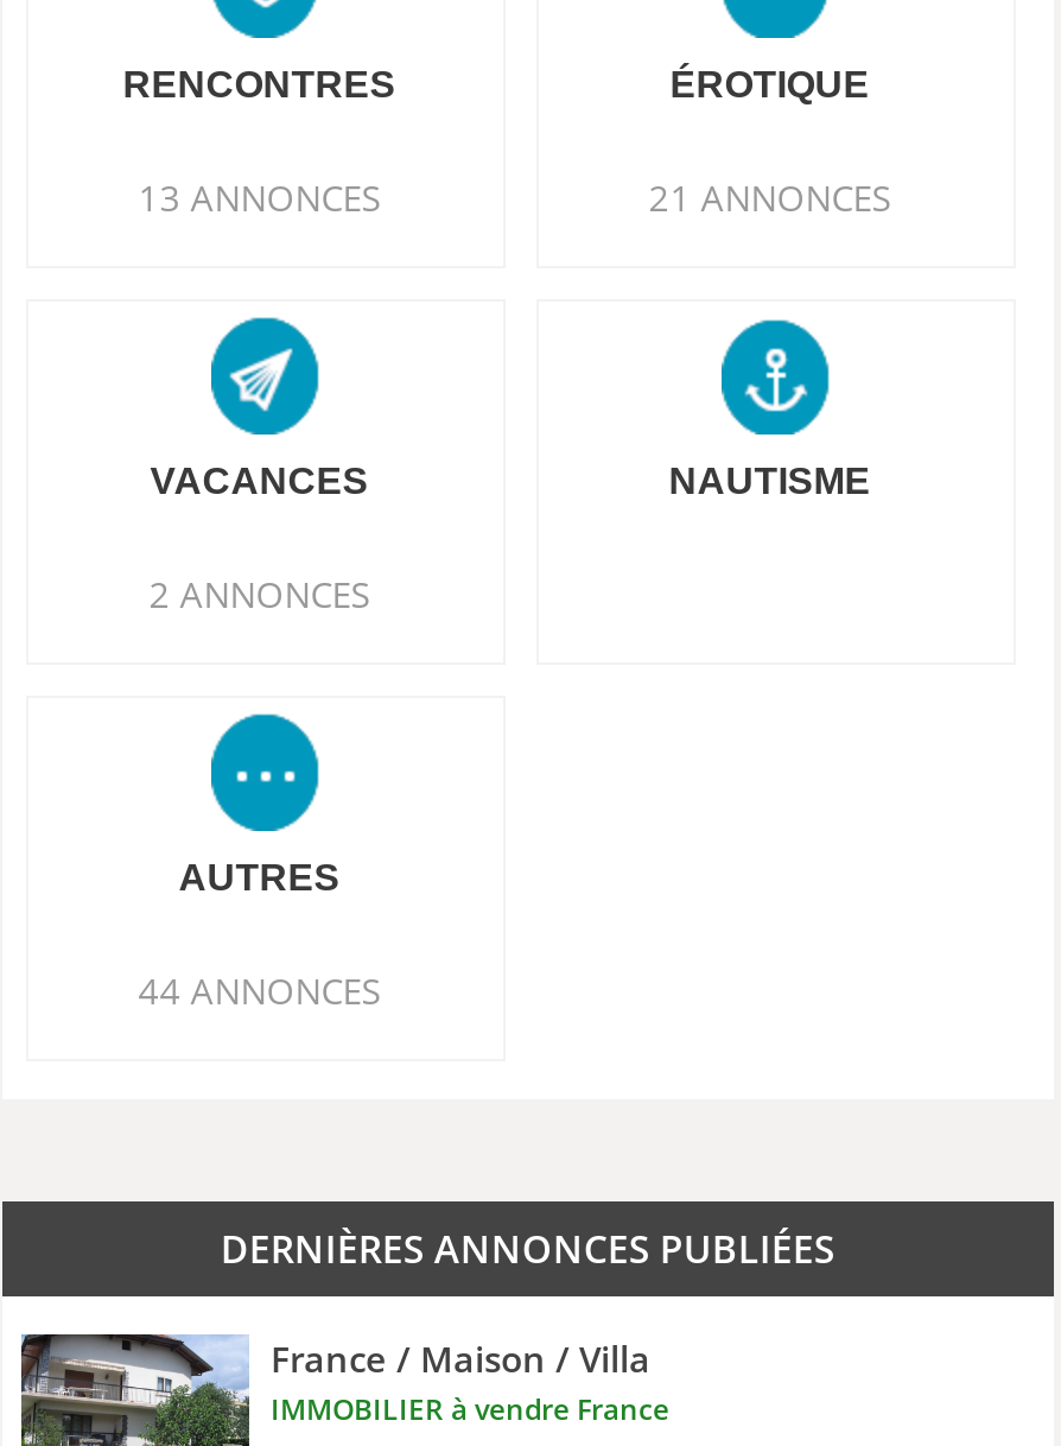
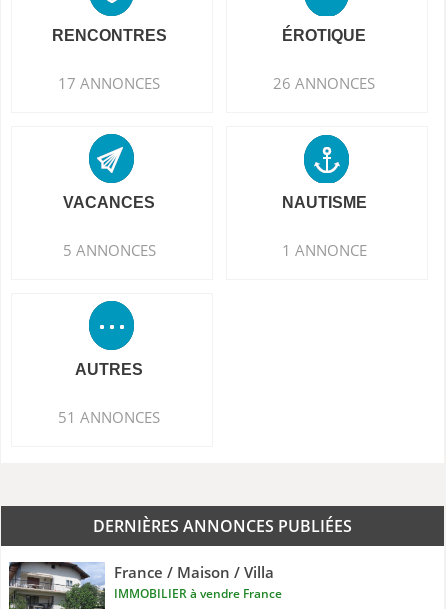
[138,173,380,221] 13 ANNONCES -> [58,73,160,93] 17 ANNONCES
[649,173,891,221] 21 ANNONCES -> [273,73,375,93] 26 ANNONCES
none -> [282,240,367,260] 1 ANNONCE
[149,570,370,617] 2 ANNONCES -> [63,240,156,260] 5 ANNONCES
[138,966,380,1014] 44 ANNONCES -> [58,407,160,427] 51 ANNONCES

